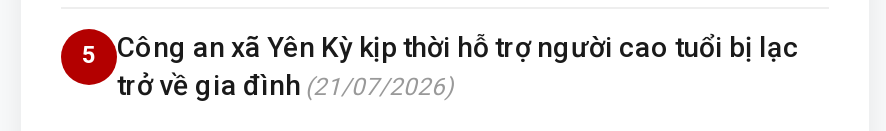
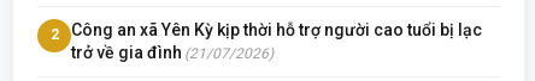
[82,30,799,69] 5 Công an xã Yên Kỳ kịp thời hỗ trợ người cao tuổi bị lạc -> [50,20,482,43] 2 Công an xã Yên Kỳ kịp thời hỗ trợ người cao tuổi bị lạc

